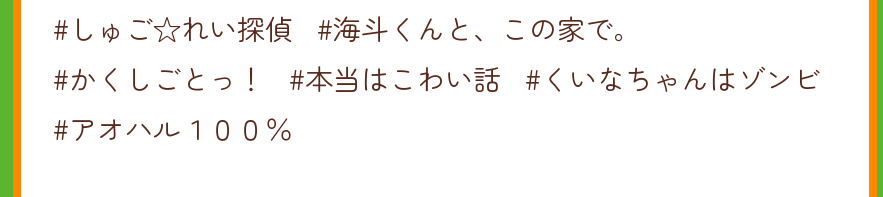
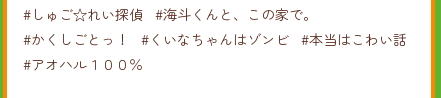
[53,57,821,97] #かくしごとっ！ #本当はこわい話 #くいなちゃんはゾンビ -> [23,29,407,49] #かくしごとっ！ #くいなちゃんはゾンビ #本当はこわい話

